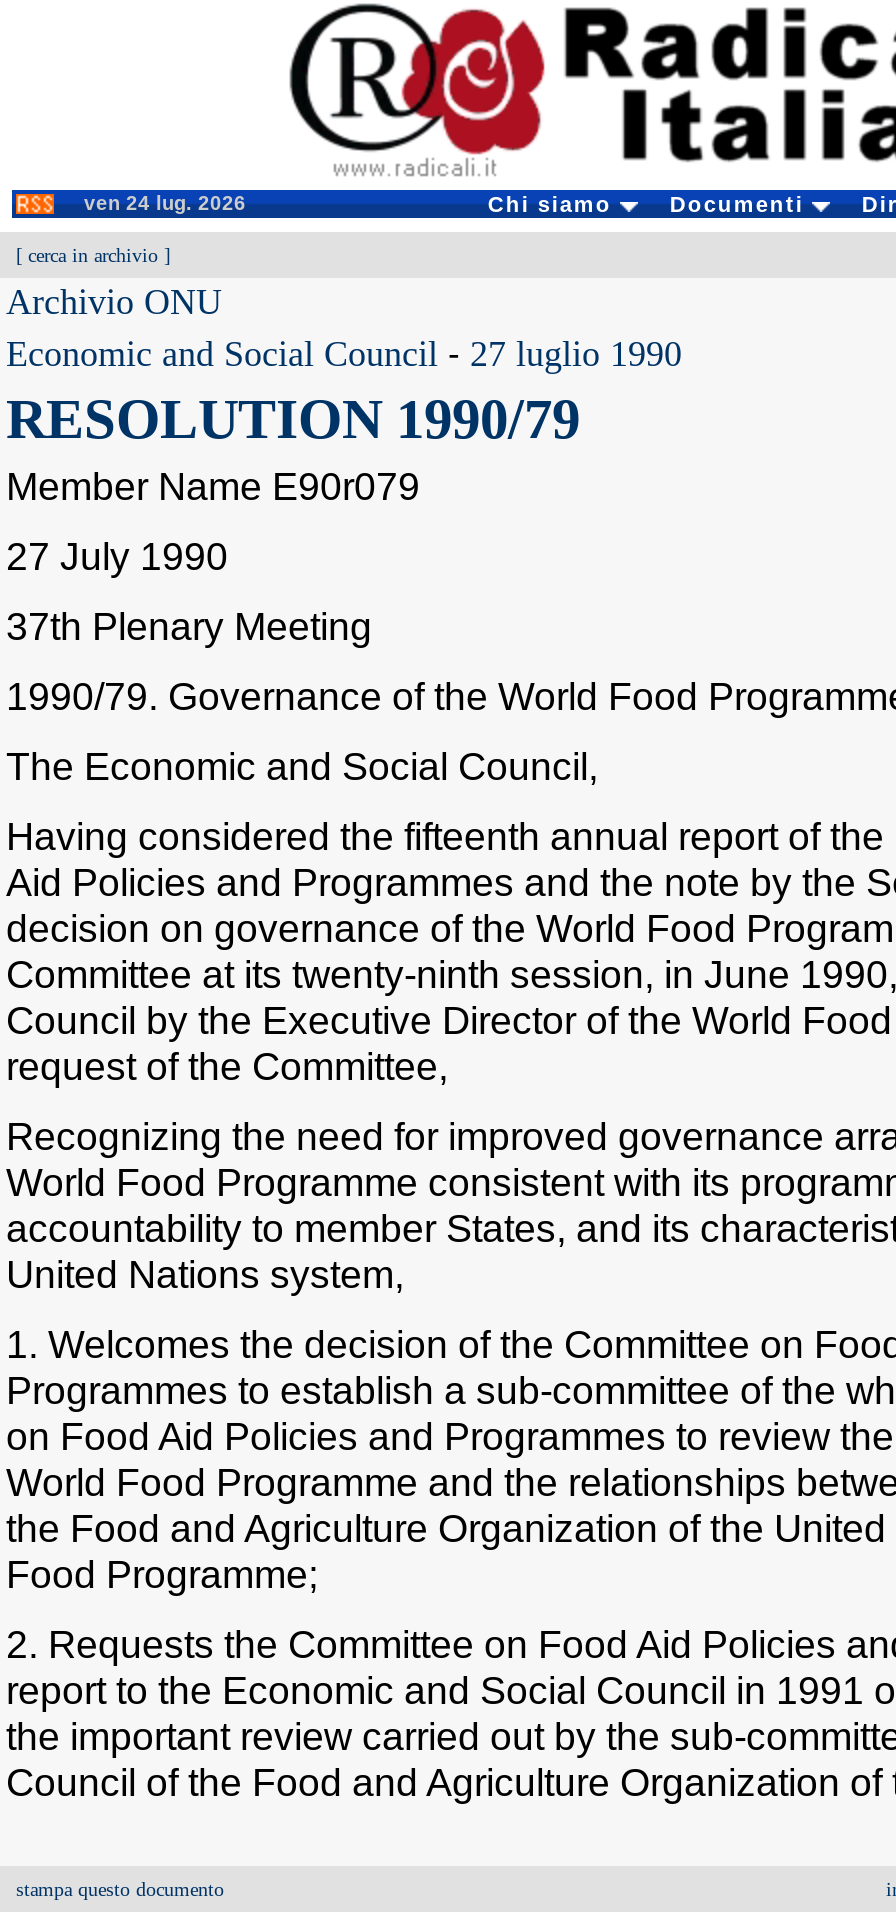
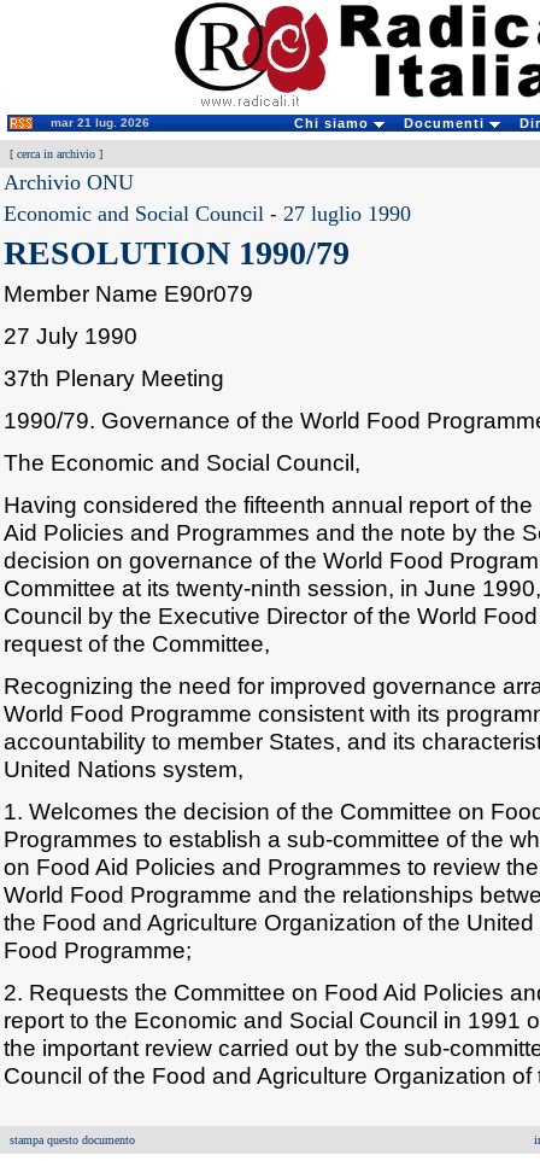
[84,192,246,214] ven 24 lug. 2026 -> [51,116,149,129] mar 21 lug. 2026

